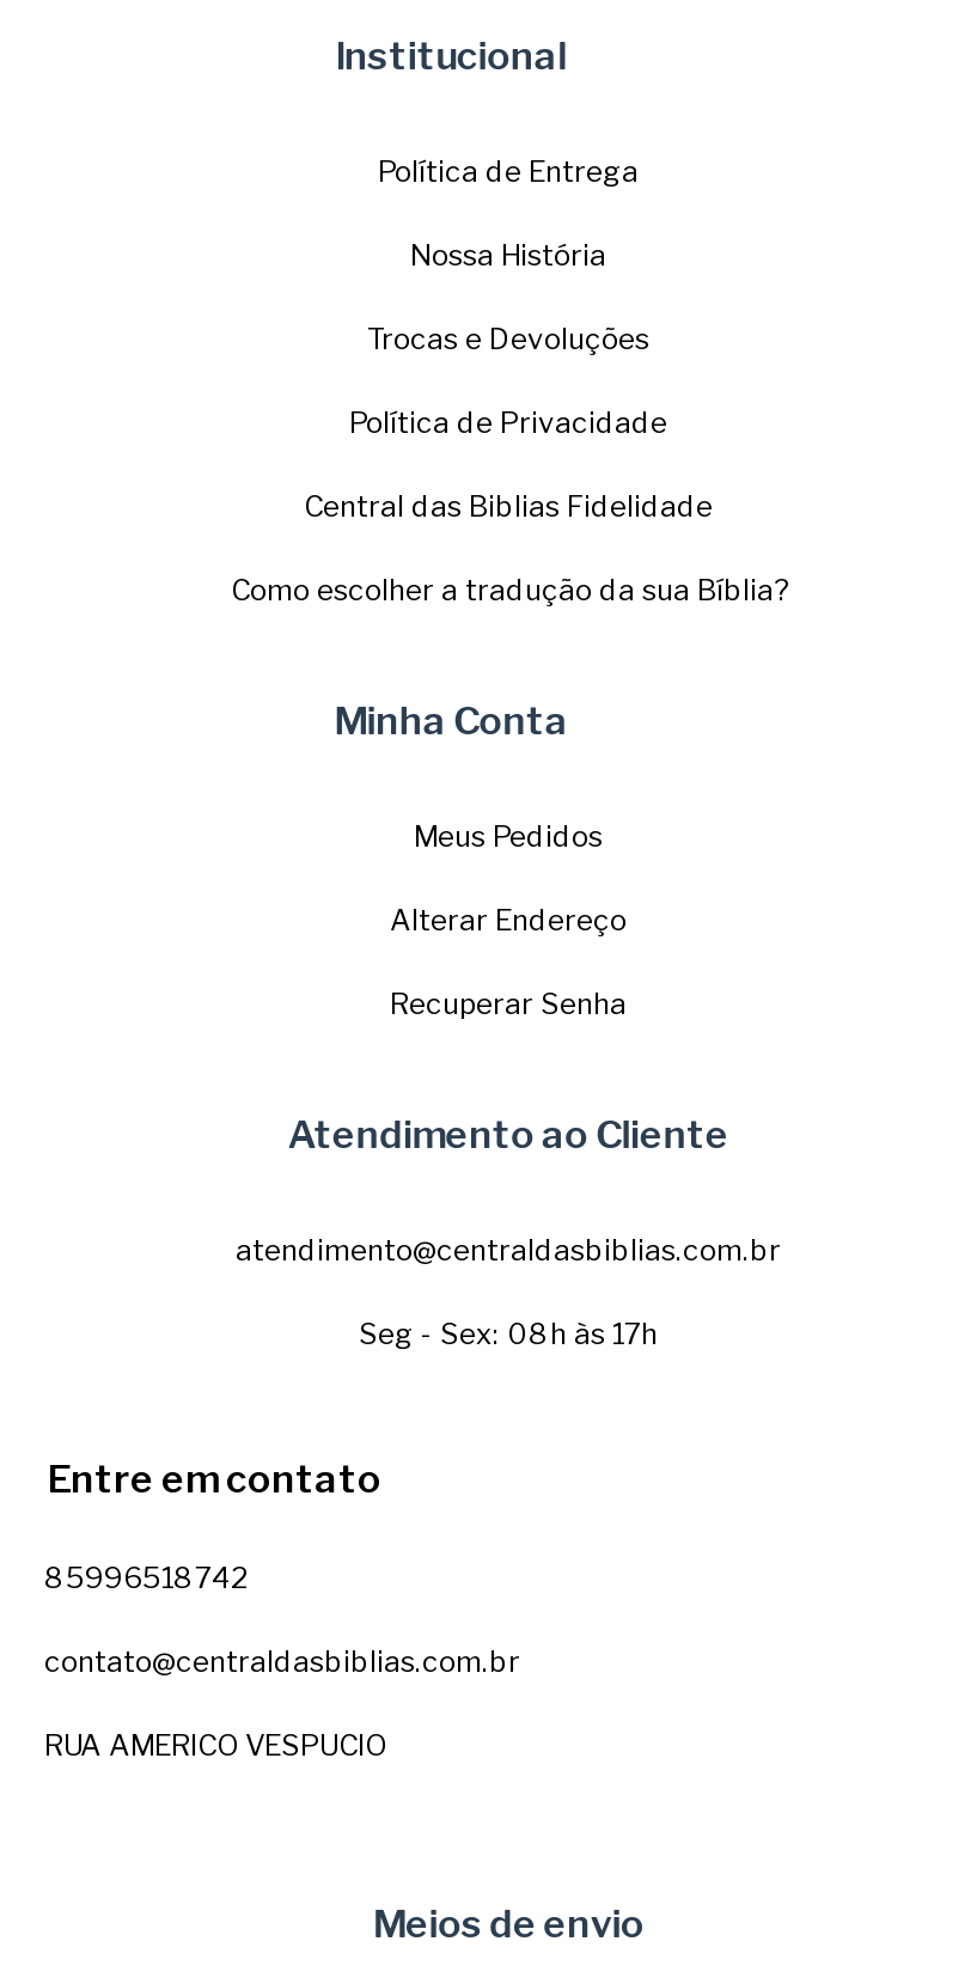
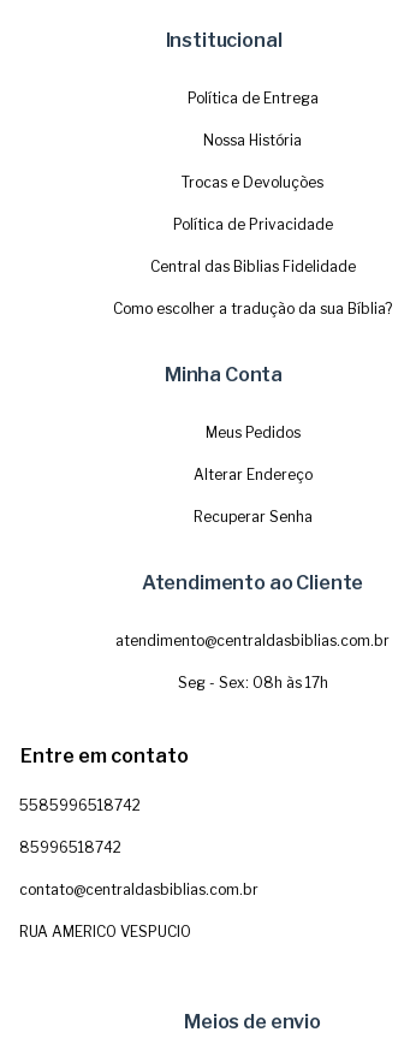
none -> [19,796,141,814] 5585996518742

